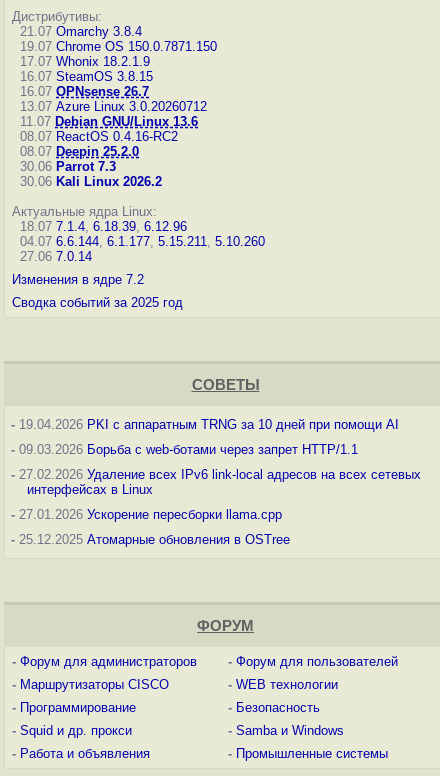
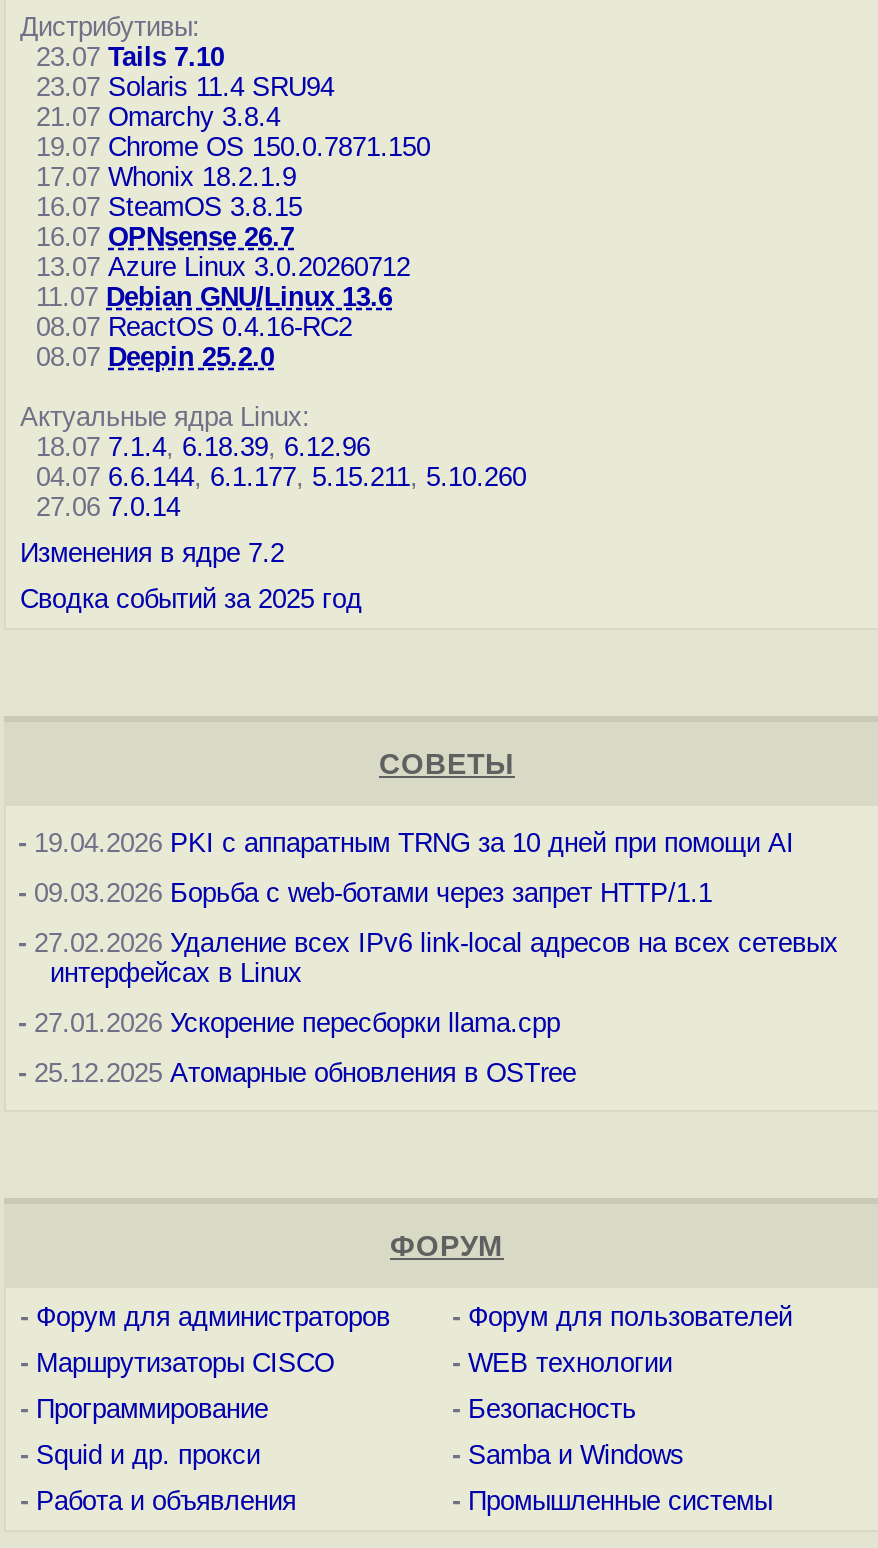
none -> [20,42,334,102] 23.07 Tails 7.10 | 23.07 Solaris 11.4 SRU94
moved [12,24,217,159] -> [20,102,430,372]: 21.07 Omarchy 3.8.4 | 19.07 Chrome OS 150.0.7871.150 | 17.07 Whonix 18.2.1.9 | ... | 08.07 ReactOS 0.4.16-RC2 | 08.07 Deepin 25.2.0
[12,159,162,189] 30.06 Parrot 7.3 | 30.06 Kali Linux 2026.2 -> none

